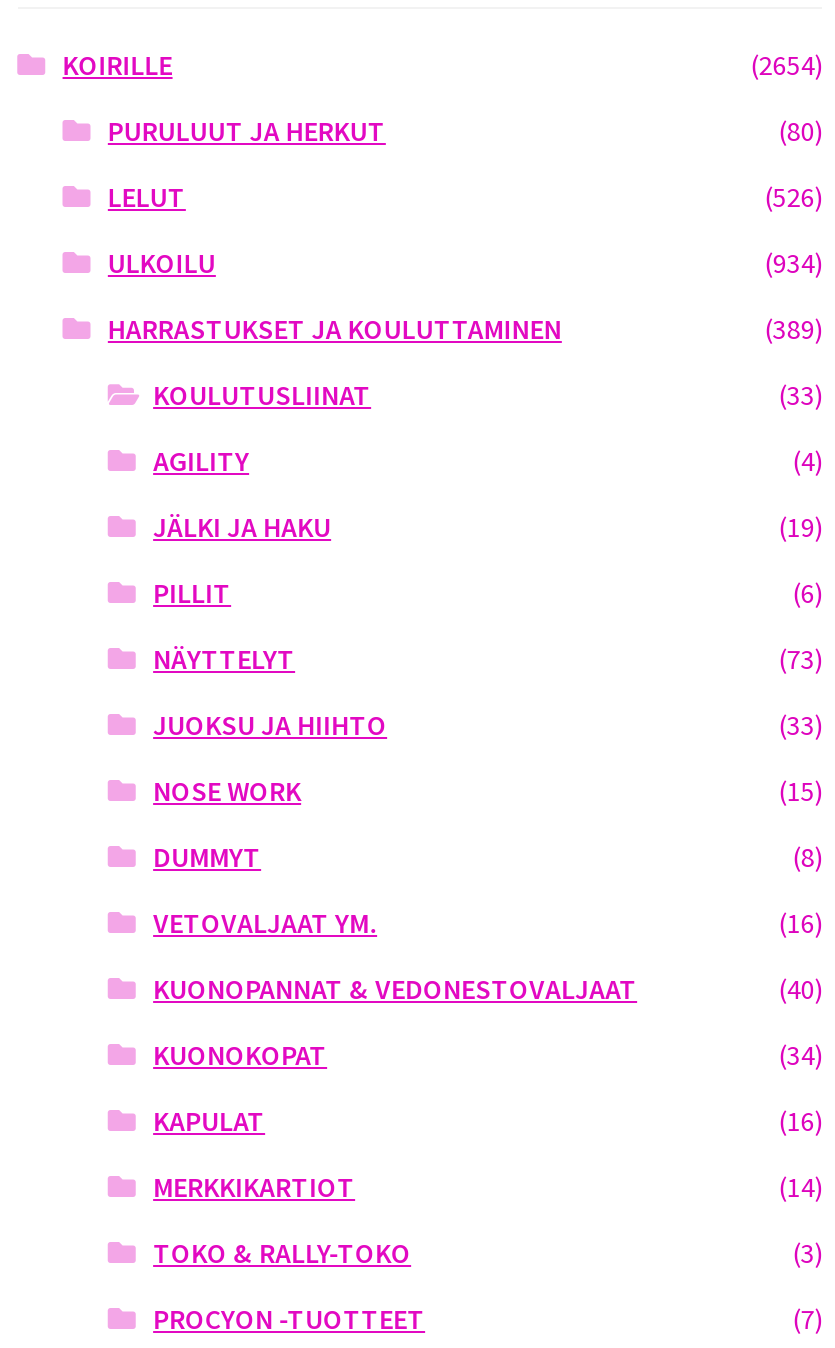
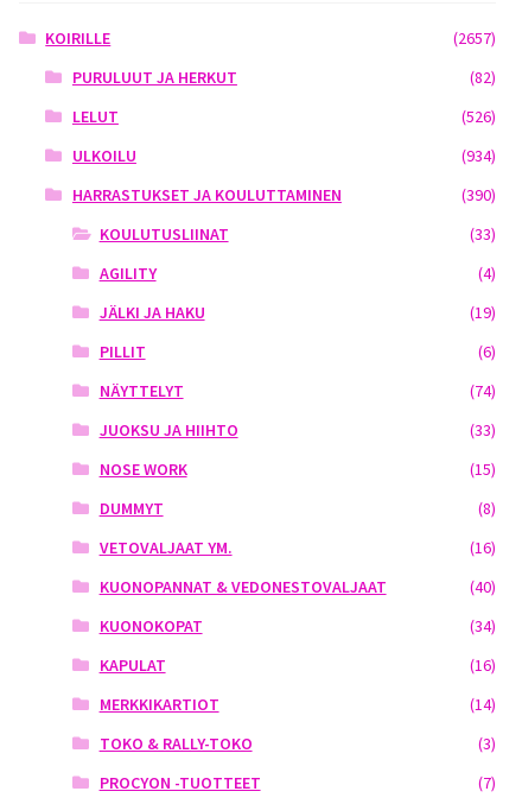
[751,48,823,84] (2654) -> [454,28,496,49] (2657)
[779,114,823,150] (80) -> [470,67,496,88] (82)
[765,312,823,348] (389) -> [462,185,496,206] (390)
[779,642,823,678] (73) -> [470,381,496,402] (74)

